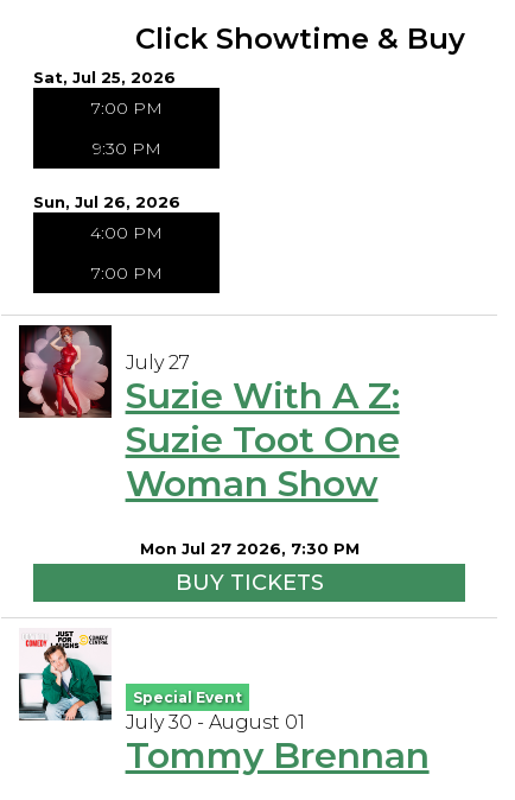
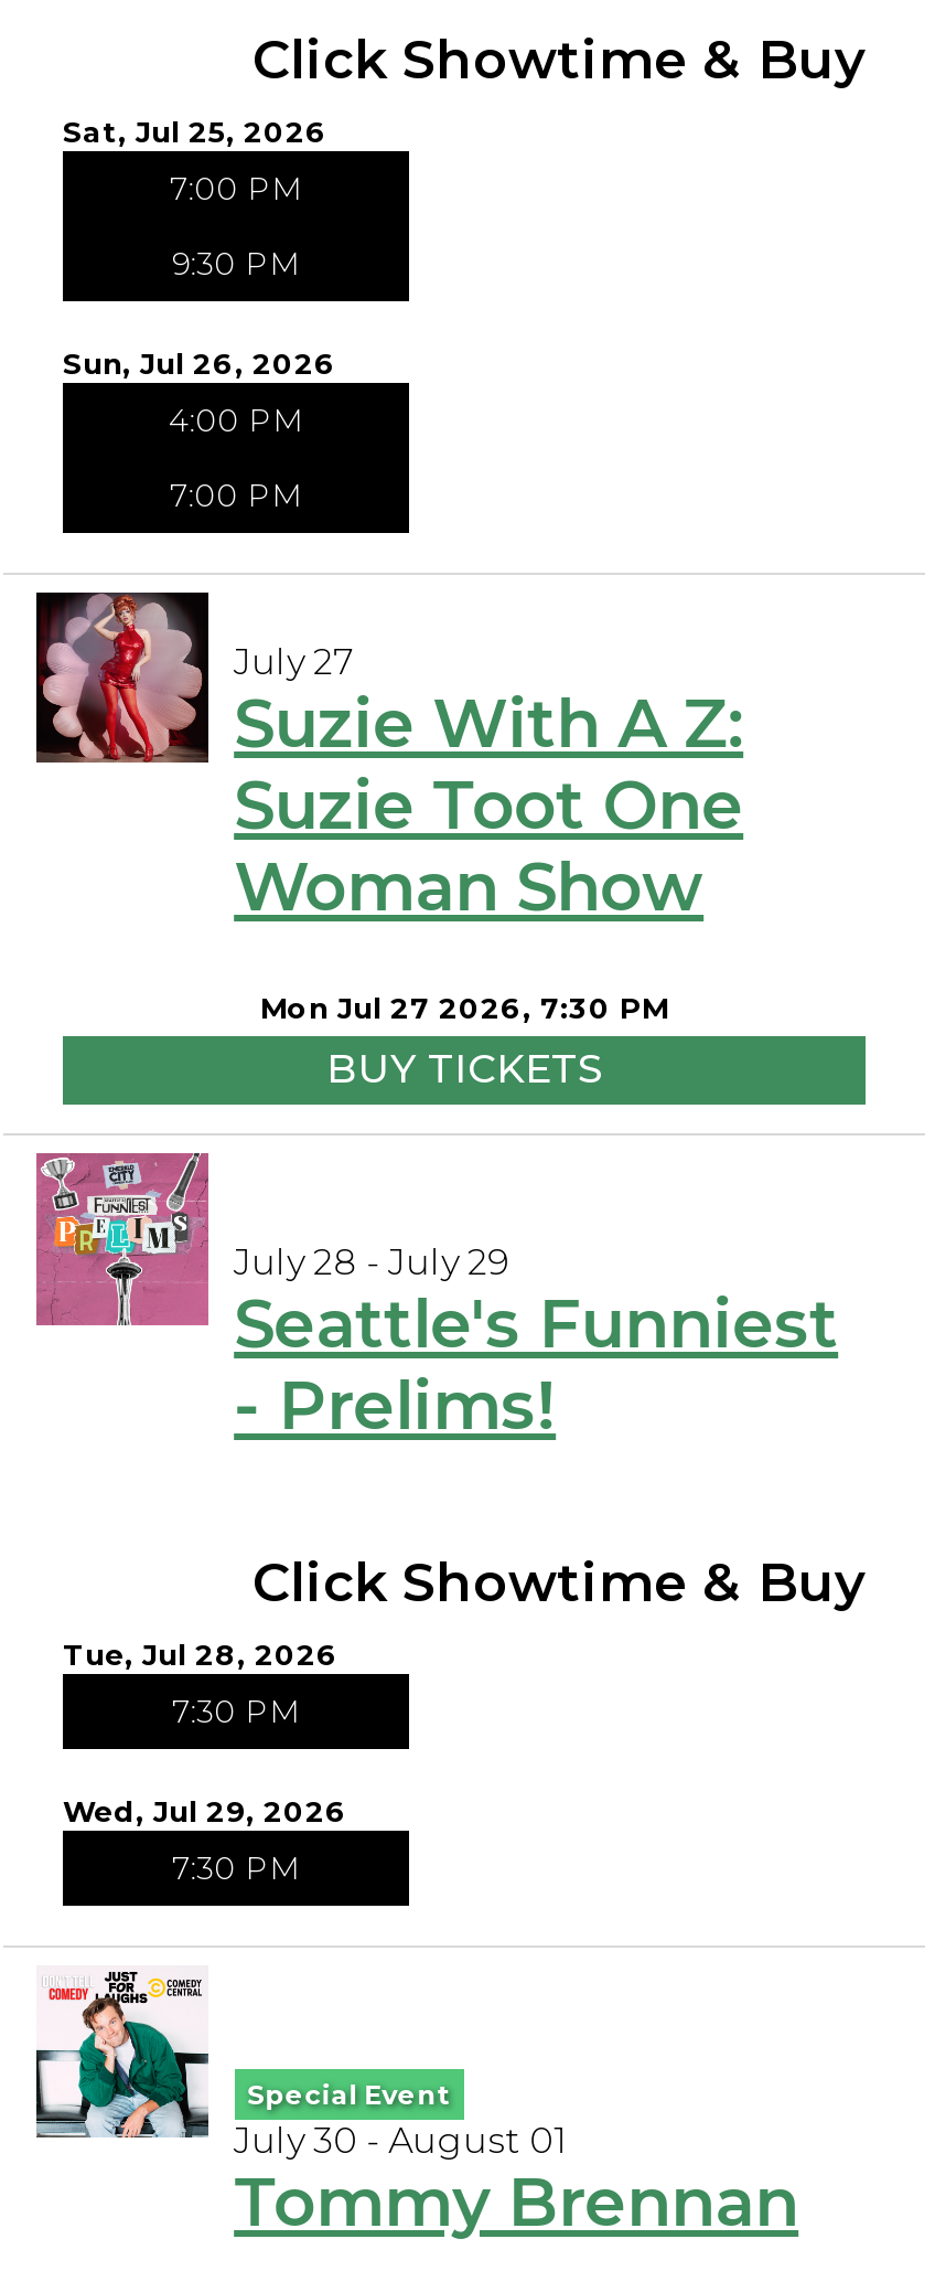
none -> [34,1151,866,1888] [image] | July 28 - July 29 | Seattle's Funniest | - Prelims! | Click Showtime & Buy | Tue, Jul 28, 2026 | 7:30 PM | Wed, Jul 29, 2026 | 7:30 PM

